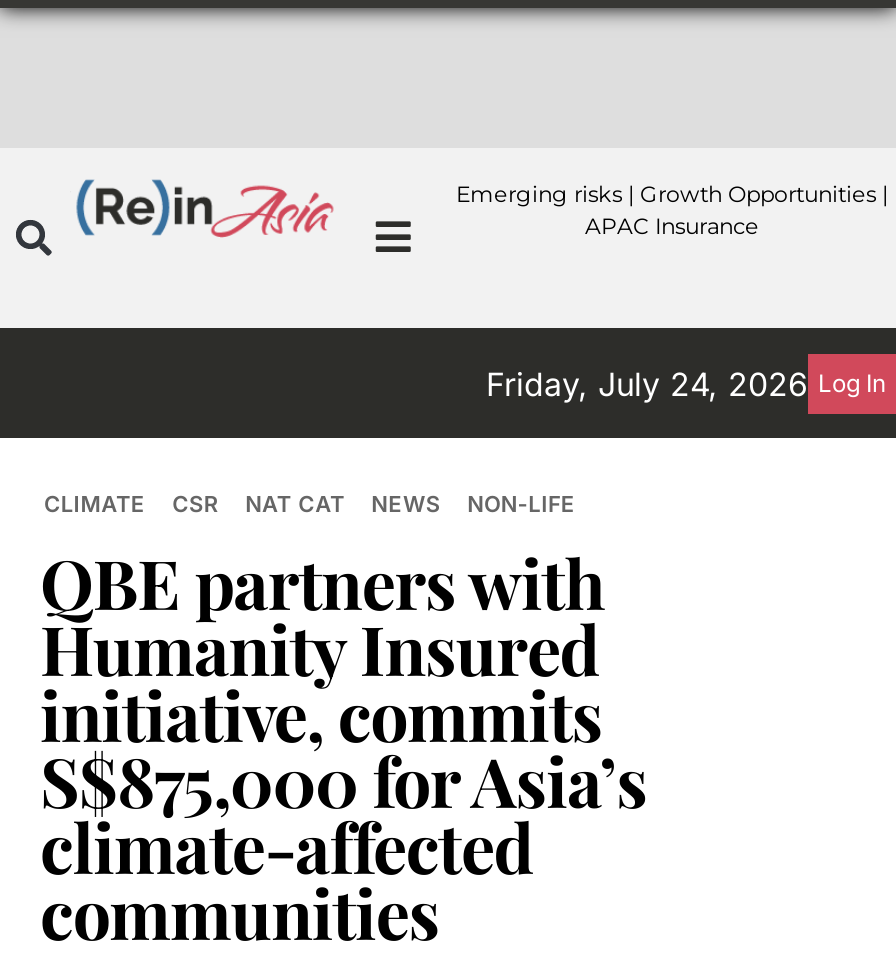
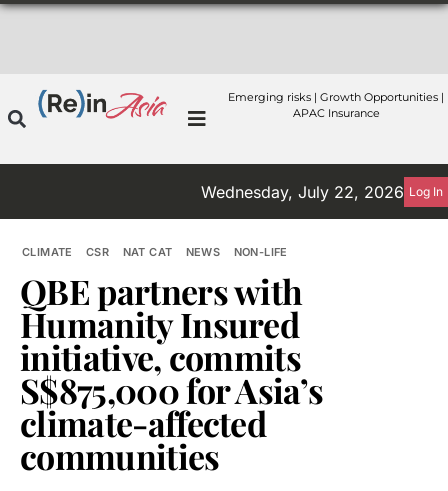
[486,364,886,404] Friday, July 24, 2026 Log In -> [201,182,443,202] Wednesday, July 22, 2026 Log In

